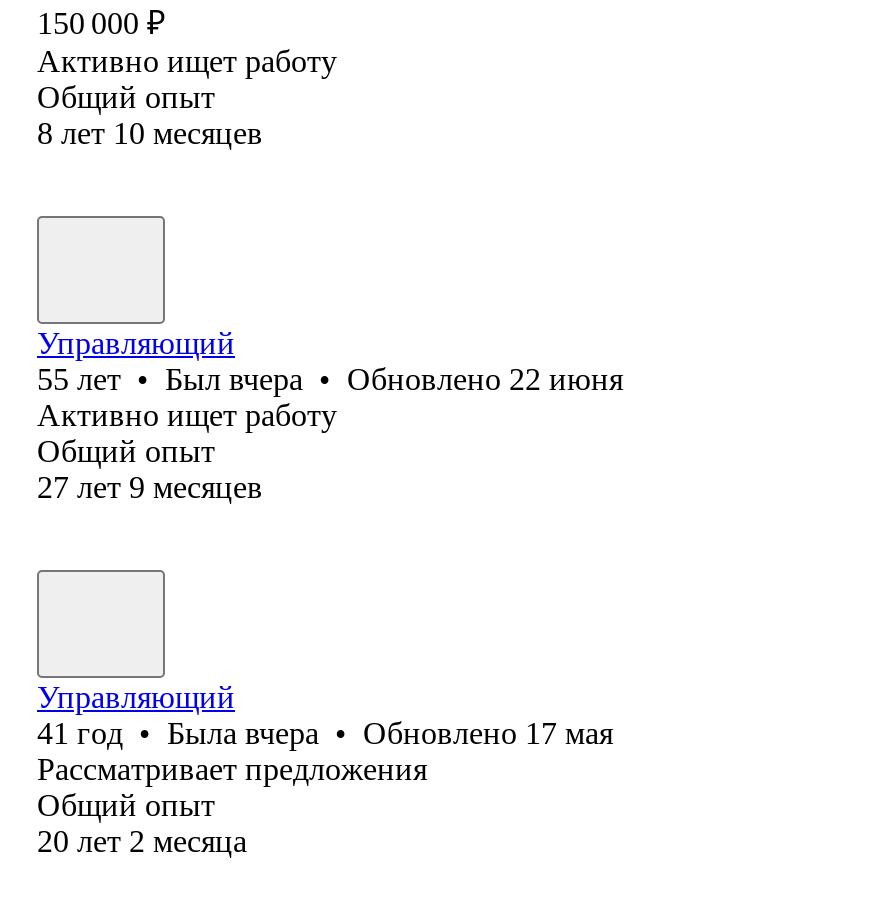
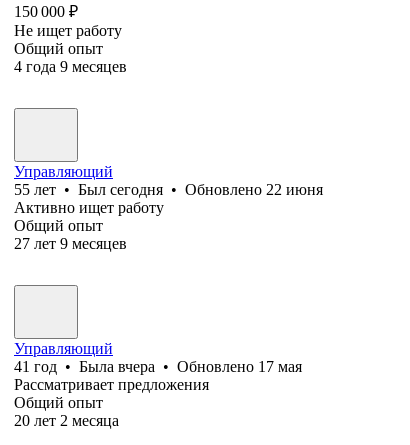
[37,44,337,78] Активно ищет работу -> [14,22,122,39] Не ищет работу
[37,116,263,150] 8 лет 10 месяцев -> [14,58,127,75] 4 года 9 месяцев
[37,362,623,396] 55 лет • Был вчера • Обновлено 22 июня -> [14,181,323,198] 55 лет • Был сегодня • Обновлено 22 июня

